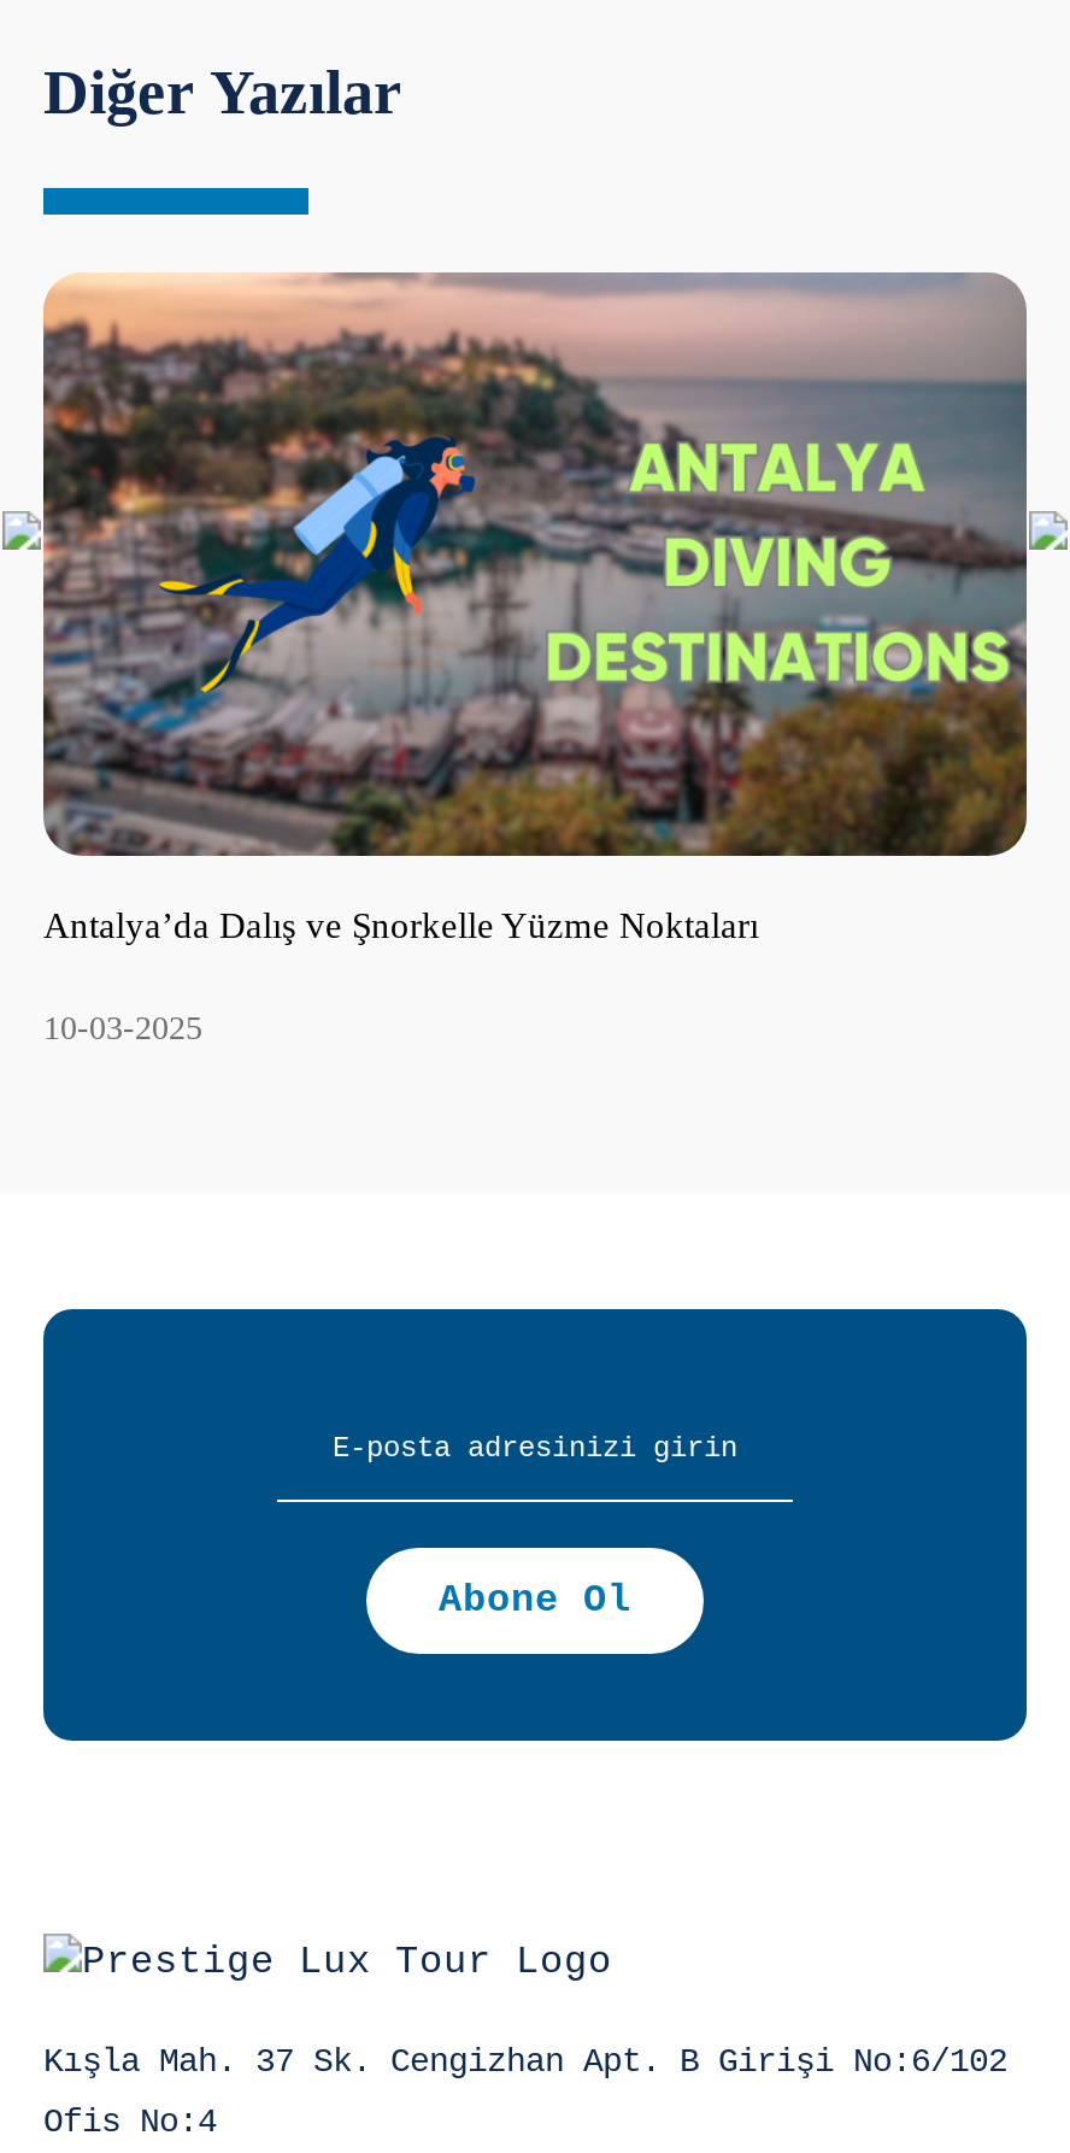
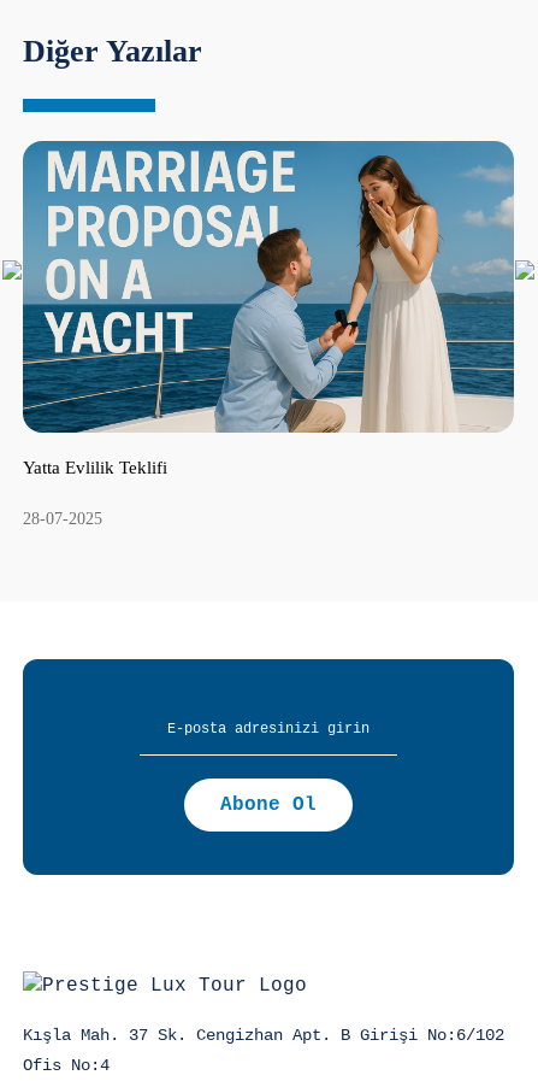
[41,272,1027,944] [image] | Antalya’da Dalış ve Şnorkelle Yüzme Noktaları -> [22,140,515,477] [image] | Yatta Evlilik Teklifi
[43,1009,202,1045] 10-03-2025 -> [23,509,102,527] 28-07-2025

